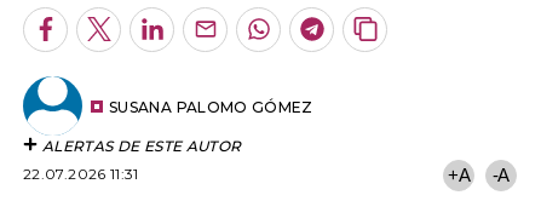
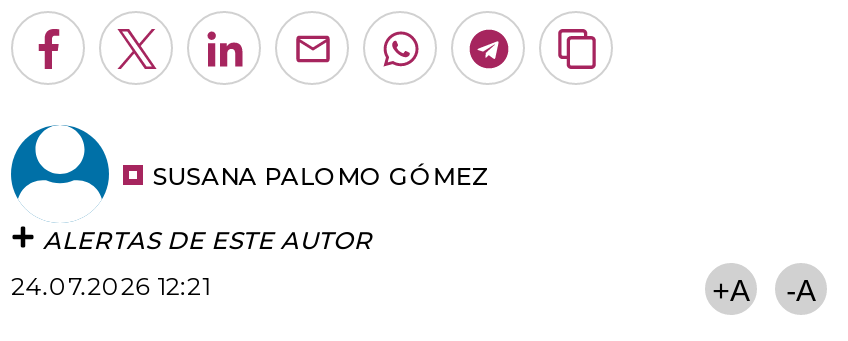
[23,164,139,183] 22.07.2026 11:31 -> [11,272,211,302] 24.07.2026 12:21

